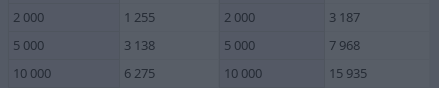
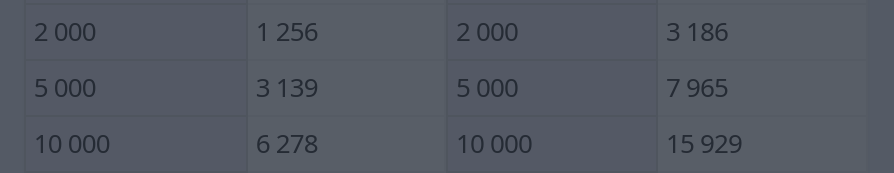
[124,7,155,25] 1 255 -> [256,12,318,48] 1 256
[329,7,360,25] 3 187 -> [666,12,728,48] 3 186
[124,35,155,53] 3 138 -> [256,68,318,104] 3 139
[329,35,360,53] 7 968 -> [666,68,728,104] 7 965
[124,63,155,81] 6 275 -> [256,124,318,160] 6 278
[329,63,367,81] 15 935 -> [666,124,742,160] 15 929

